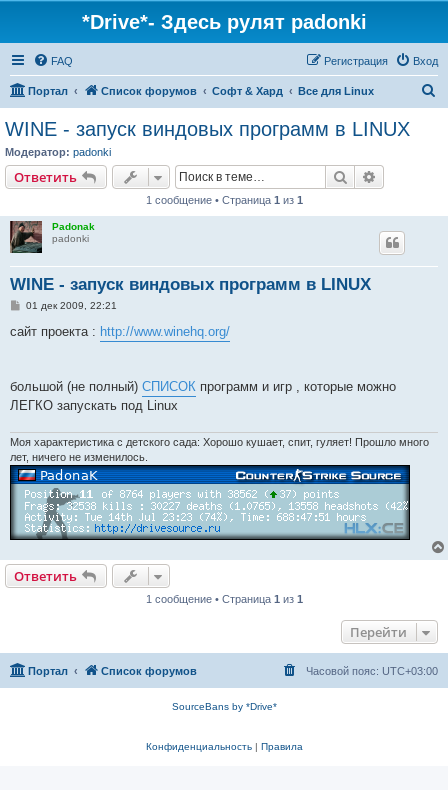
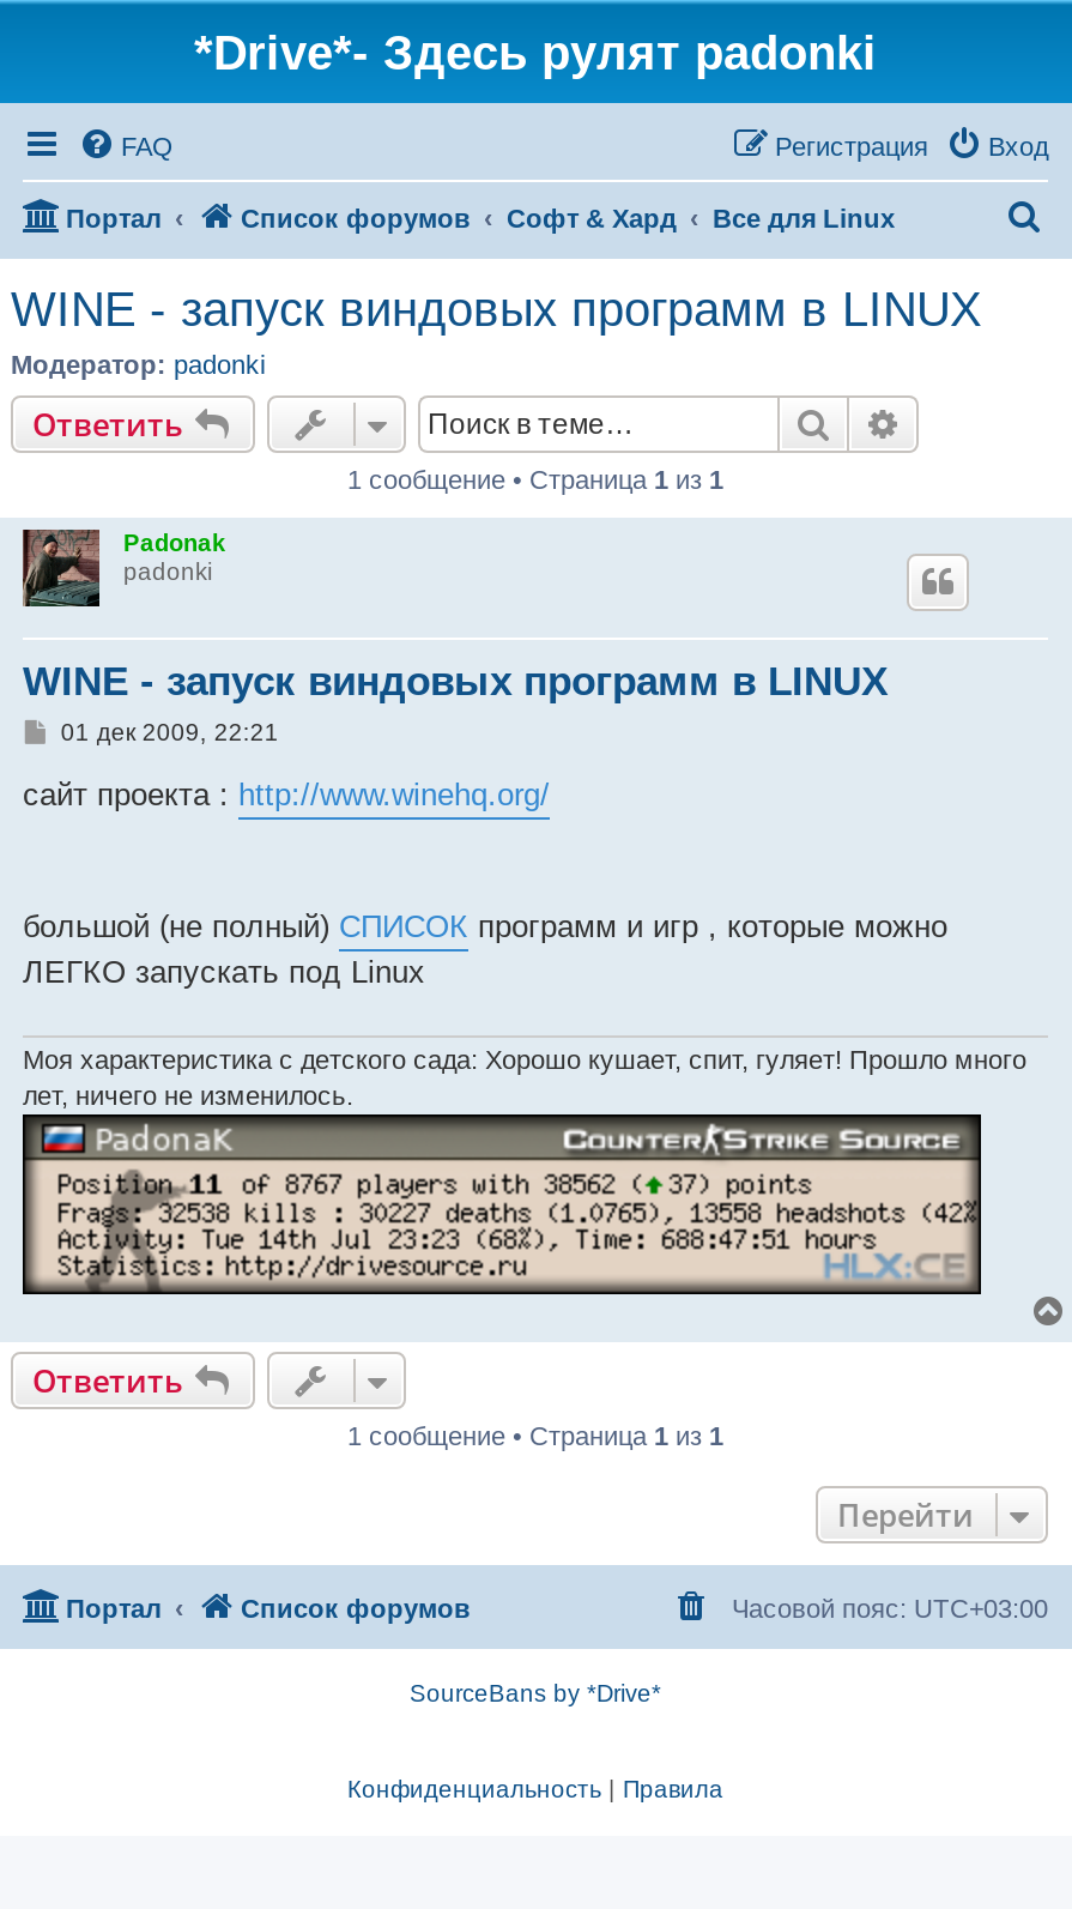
[11,466,409,537] [image] -> [25,1117,979,1287] [image]

